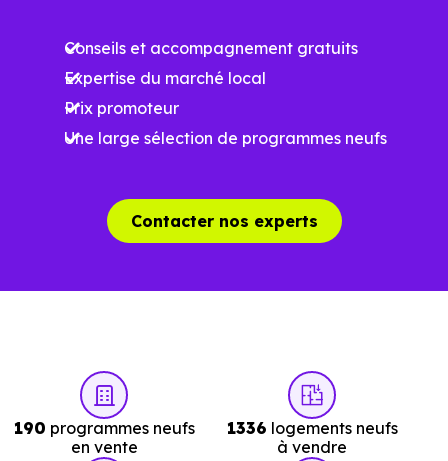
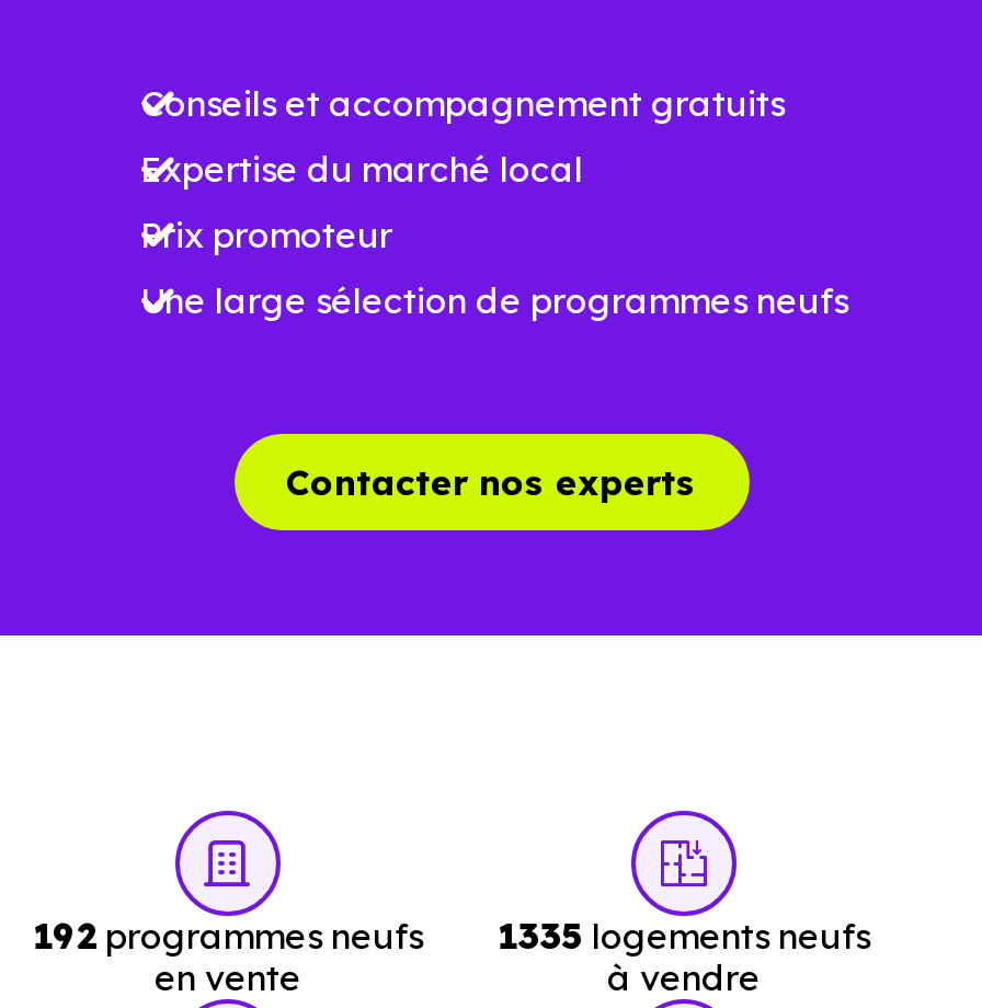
[13,418,194,438] 190 programmes neufs -> [33,914,423,958] 192 programmes neufs
[226,418,397,438] 1336 logements neufs -> [498,914,870,958] 1335 logements neufs

